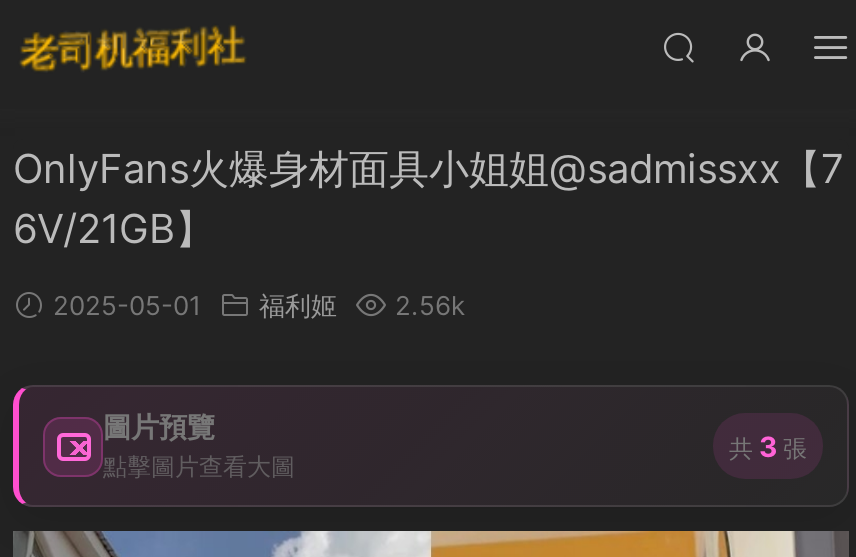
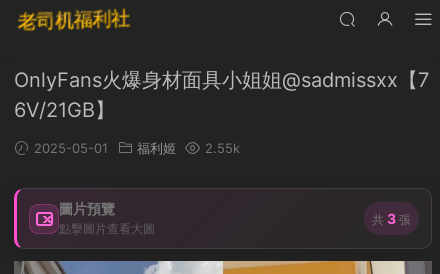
[45,289,465,321] 2025-05-01 福利姬 2.56k -> [30,140,240,156] 2025-05-01 福利姬 2.55k

